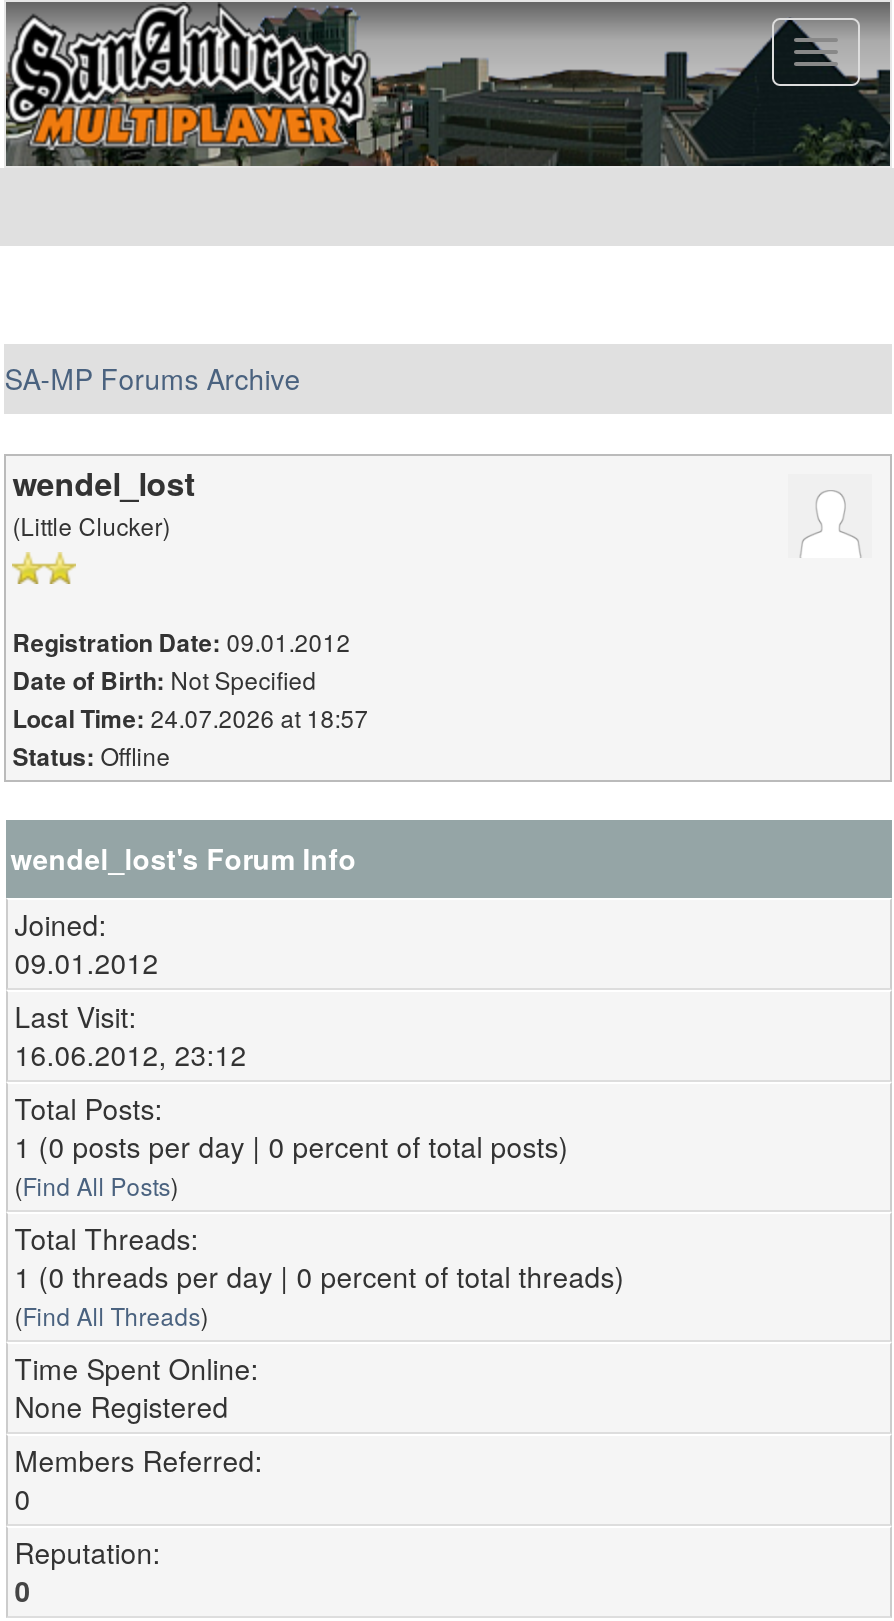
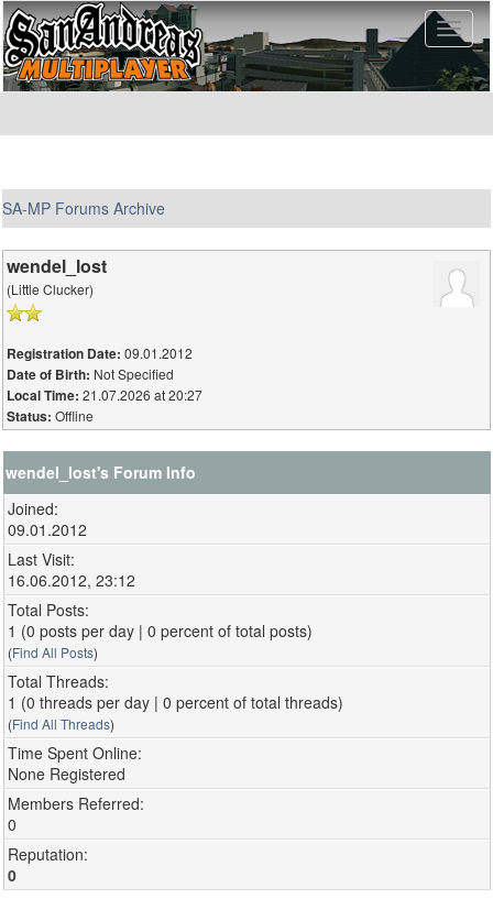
[12,700,368,736] Local Time: 24.07.2026 at 18:57 -> [7,385,203,405] Local Time: 21.07.2026 at 20:27

